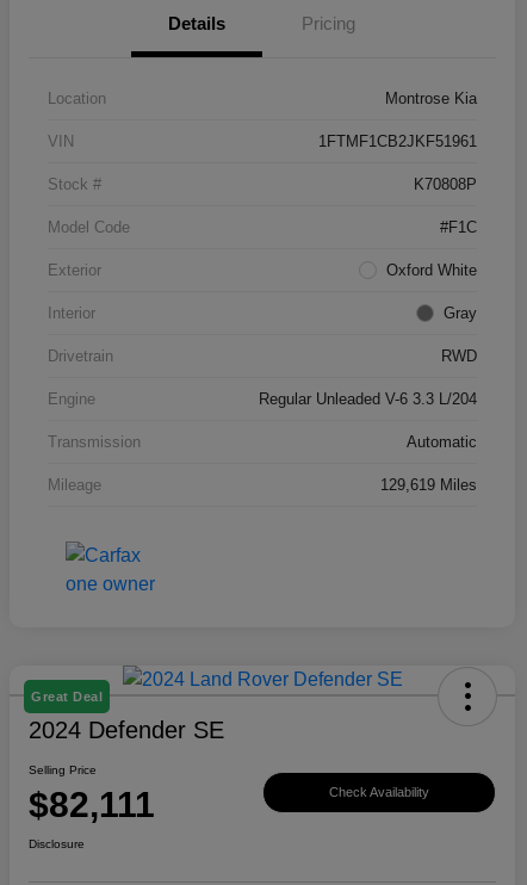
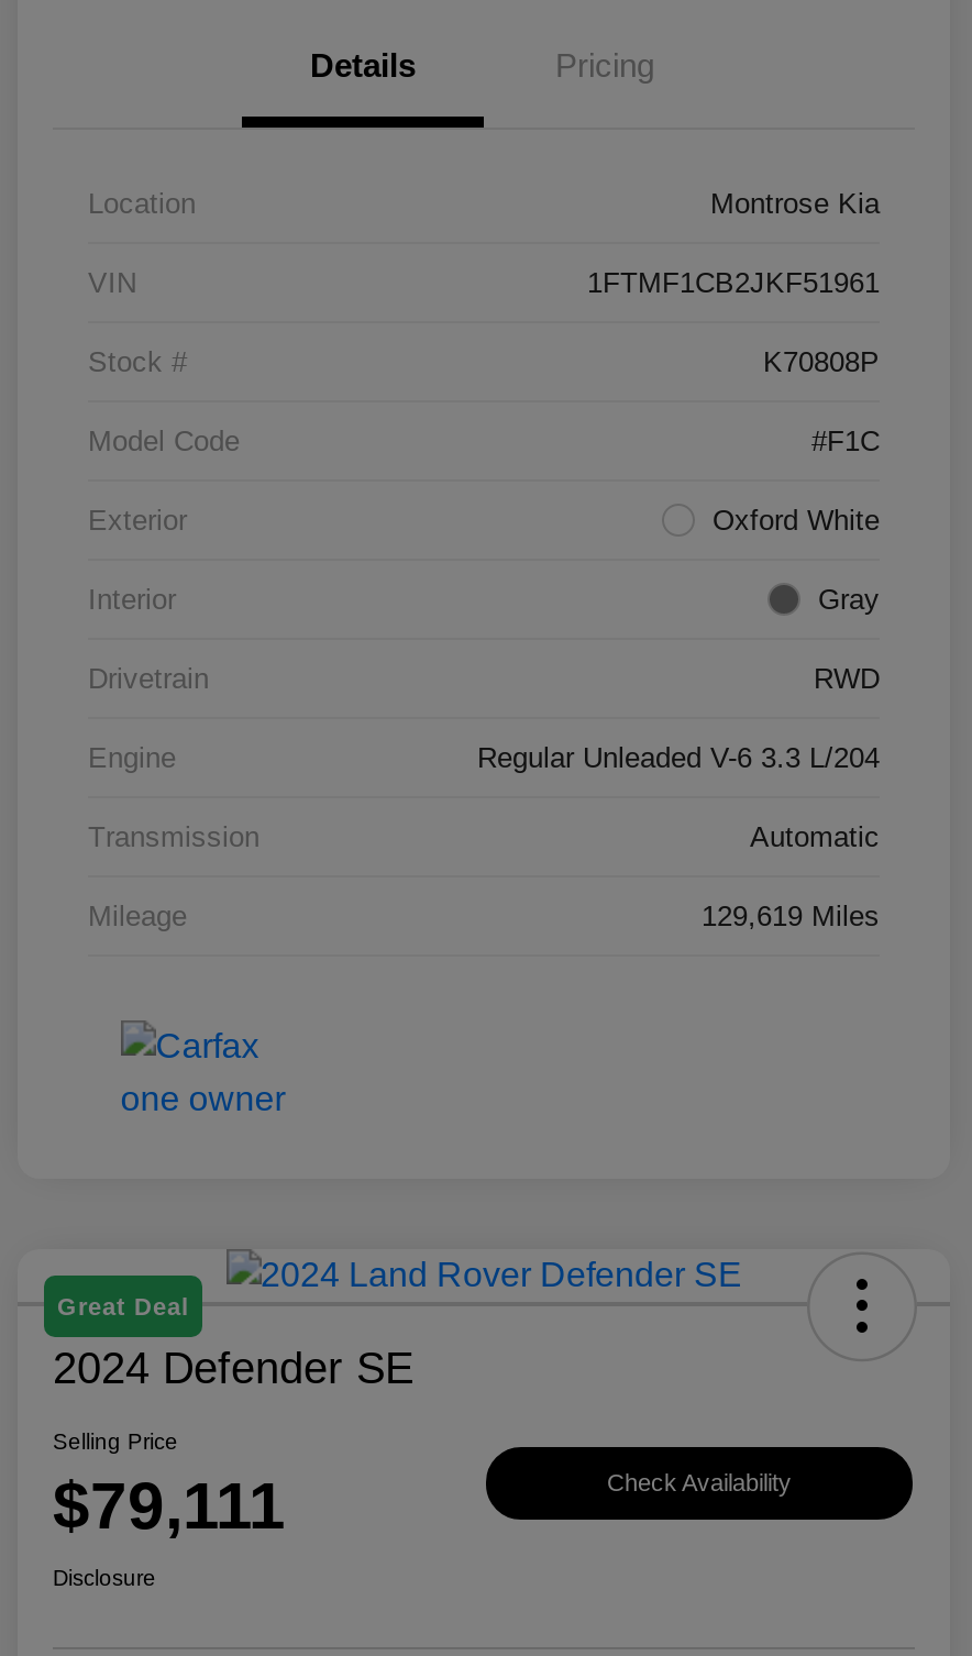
[29,785,155,824] $82,111 -> [53,1469,286,1541] $79,111

